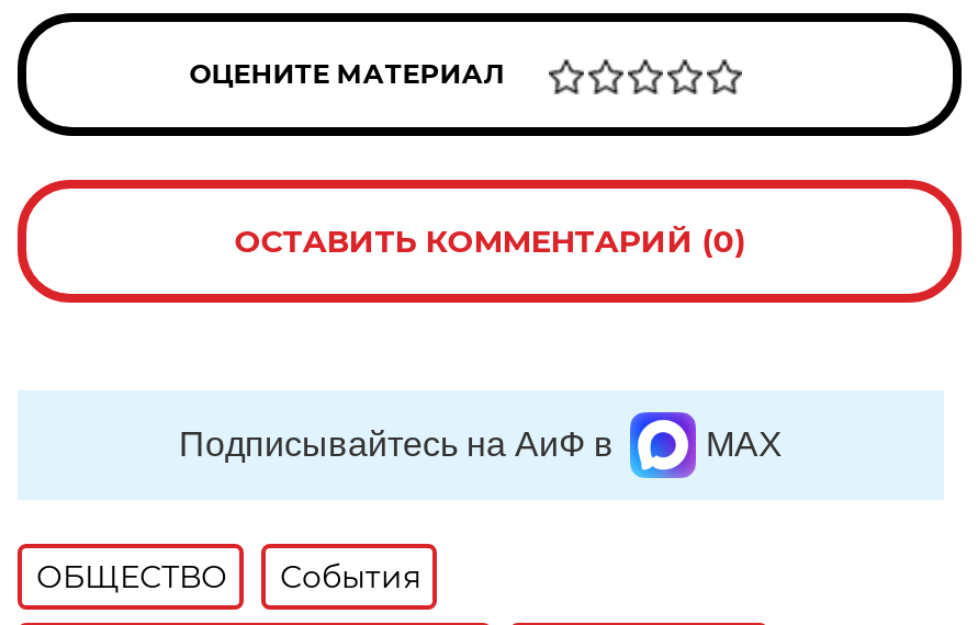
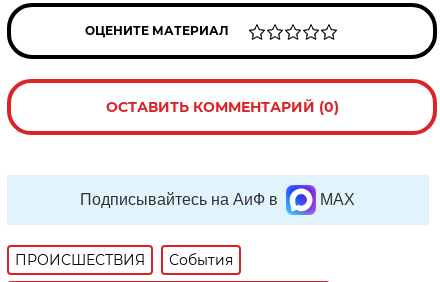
[36,557,227,596] ОБЩЕСТВО -> [15,251,145,269] ПРОИСШЕСТВИЯ

